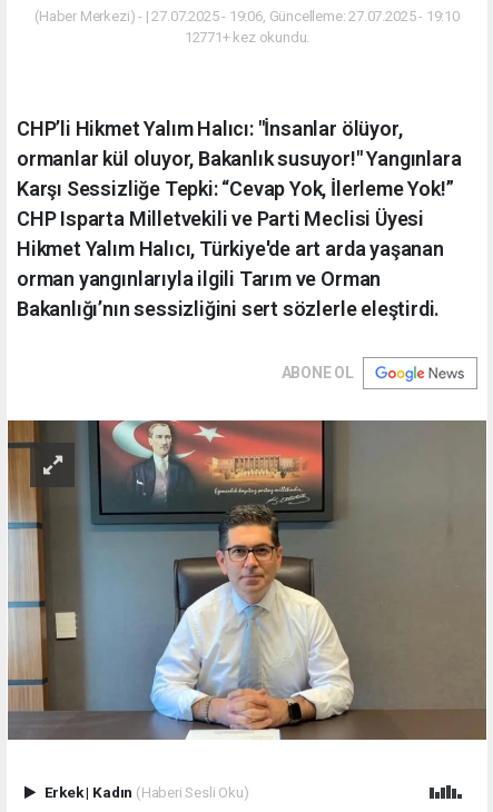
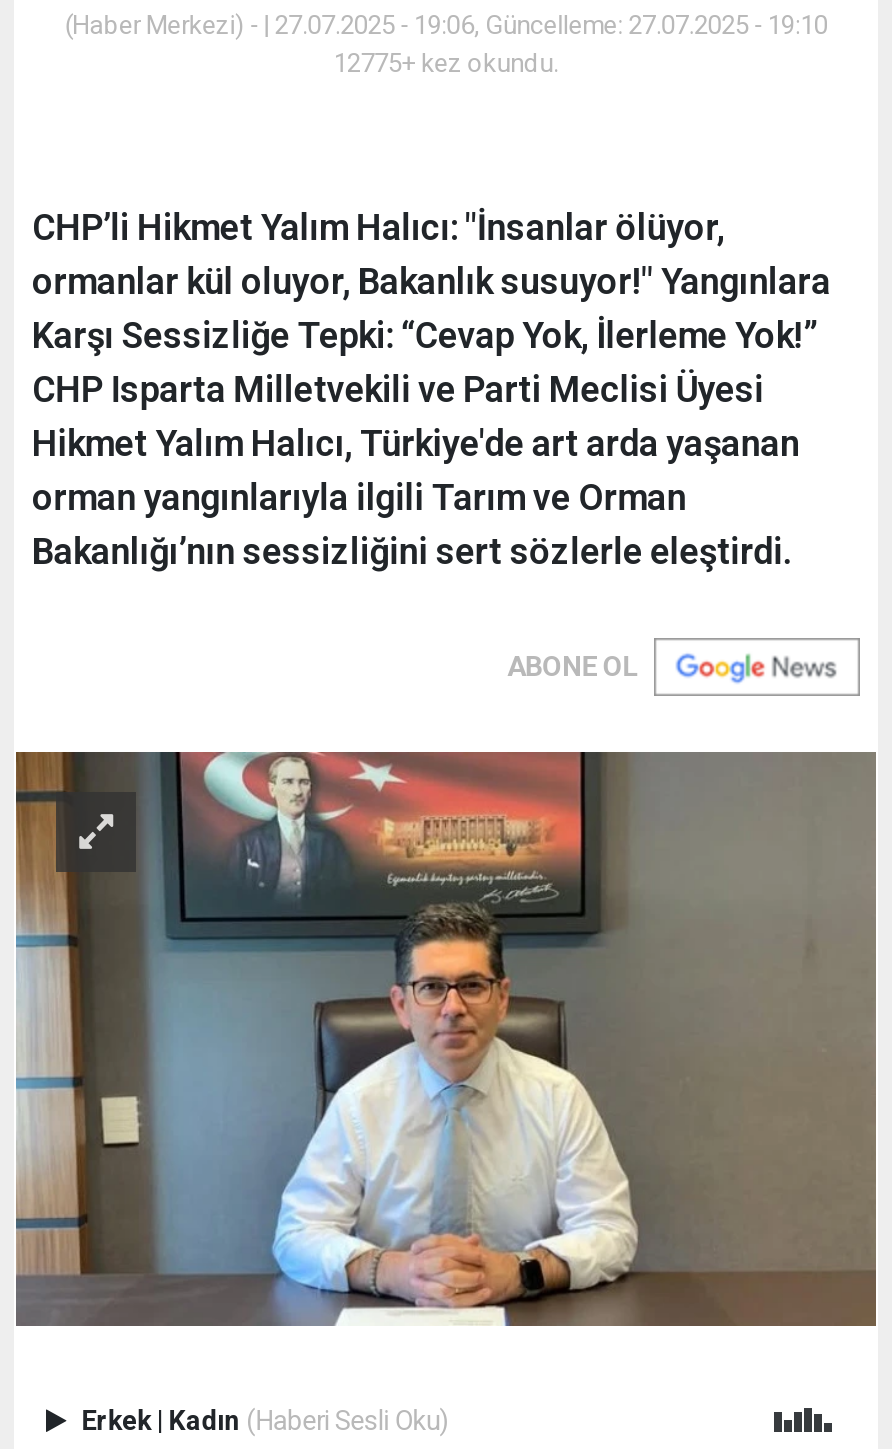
[184,29,310,45] 12771+ kez okundu. -> [333,48,559,78] 12775+ kez okundu.

